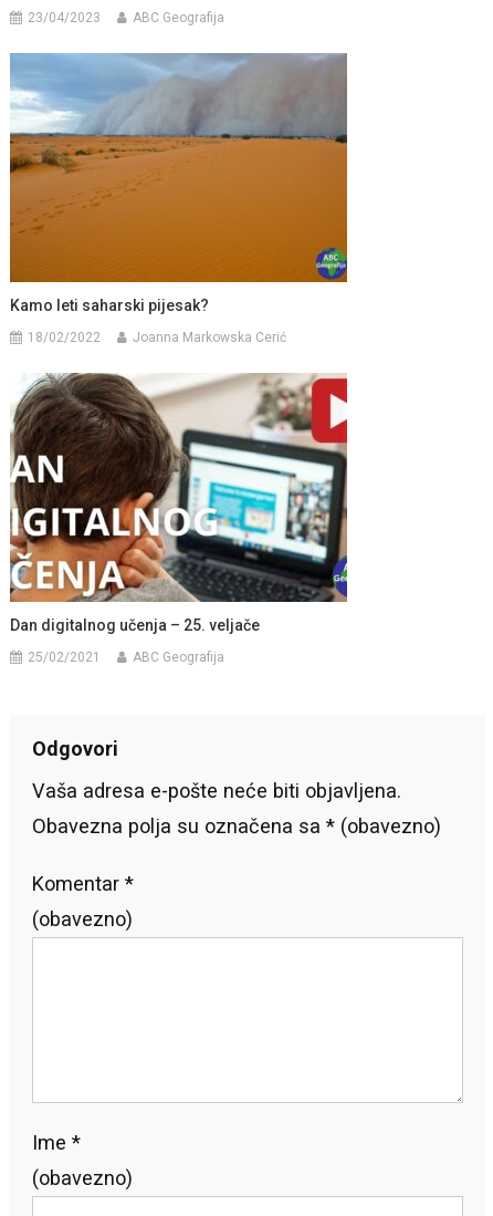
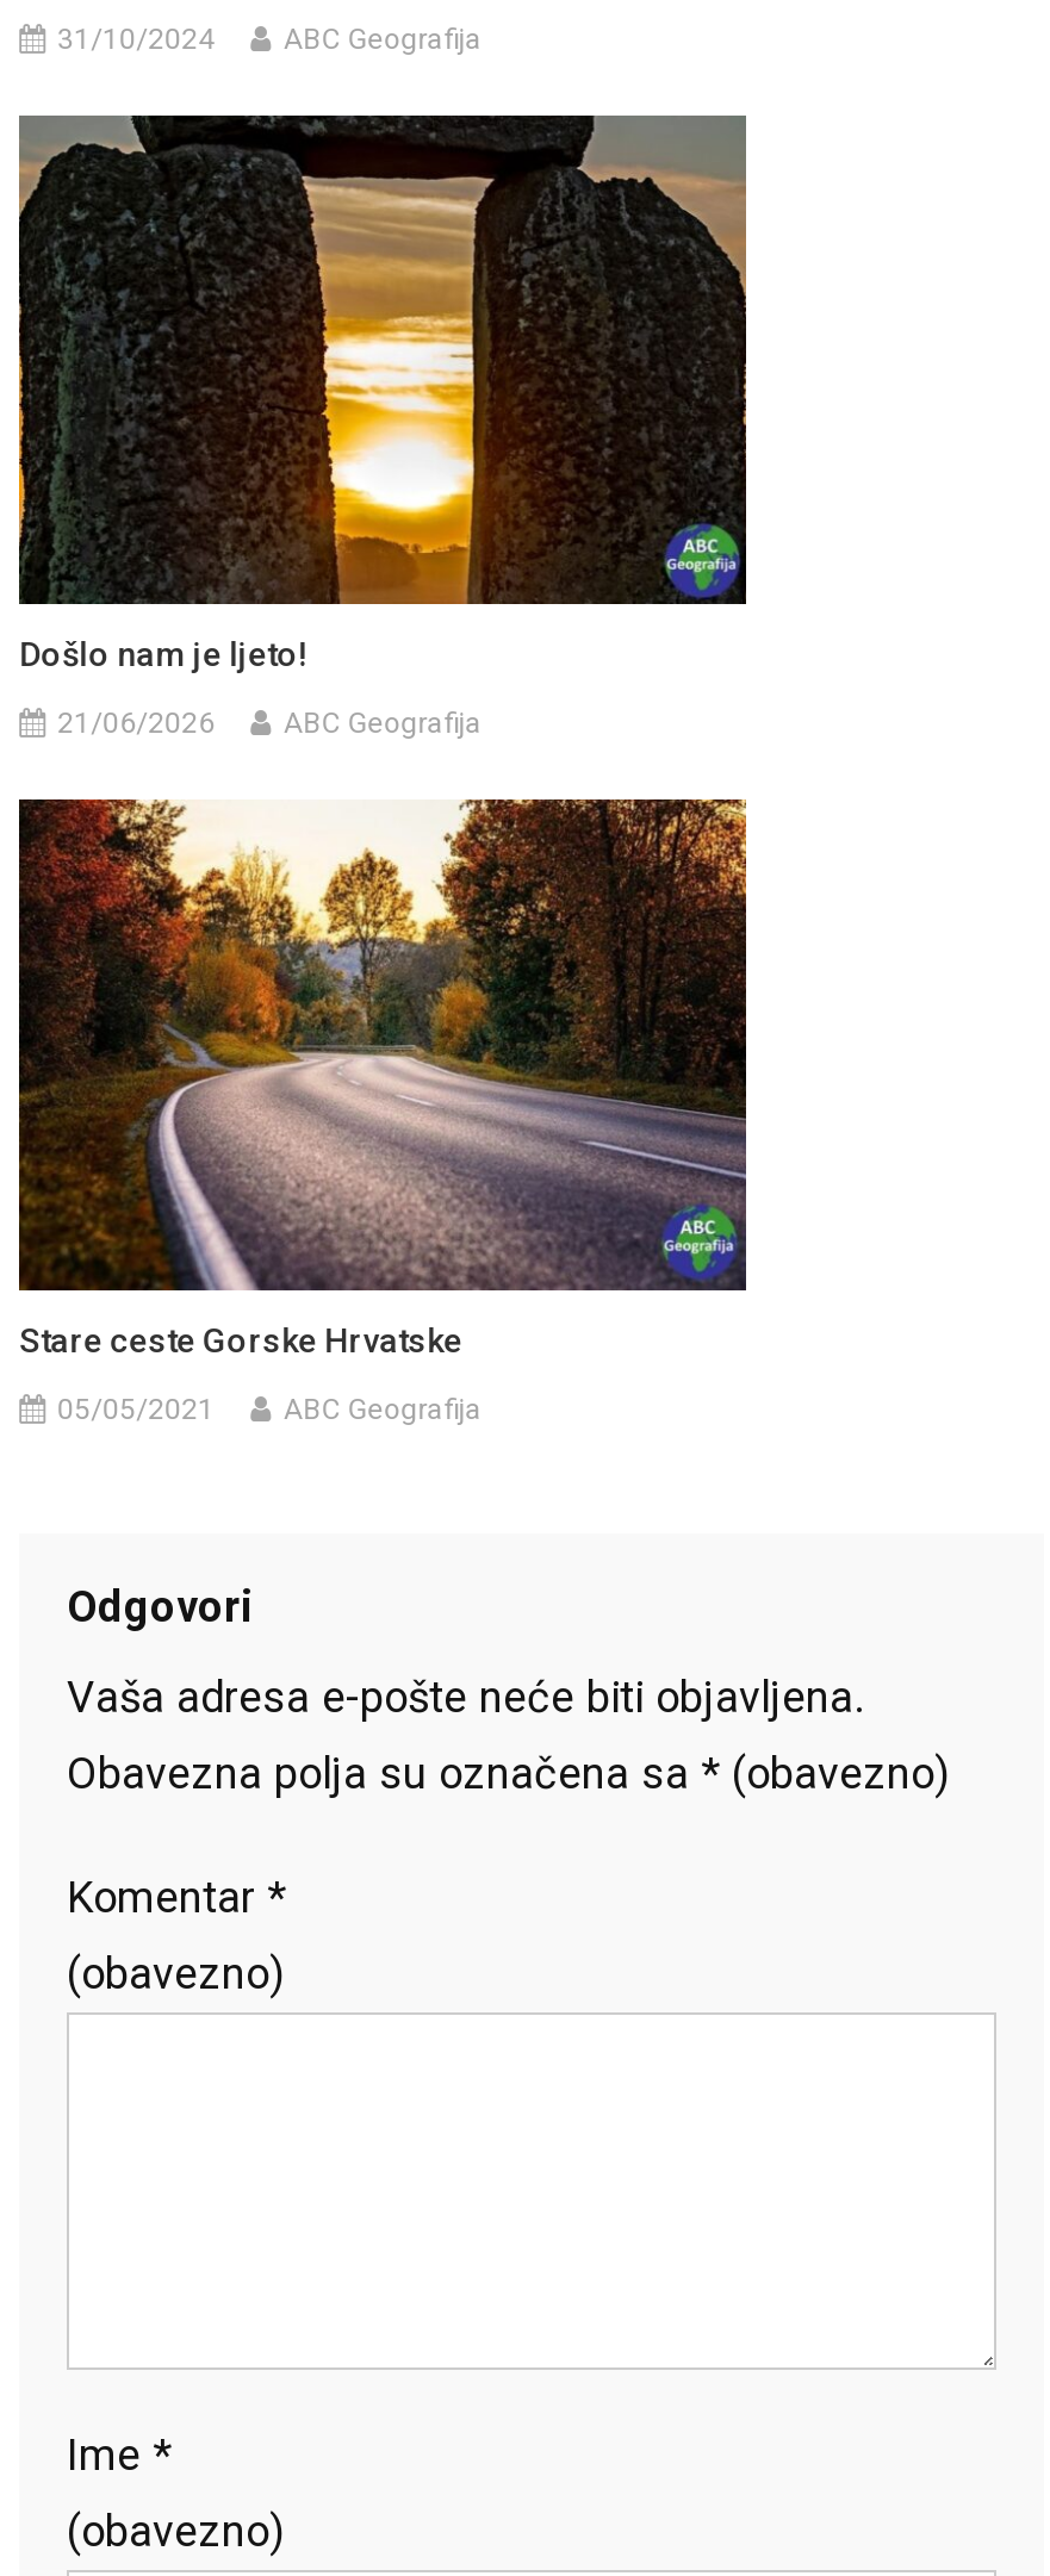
[28,11,101,26] 23/04/2023 -> [57,21,215,55] 31/10/2024
[9,53,348,315] [image] | Kamo leti saharski pijesak? -> [17,113,748,674] [image] | Došlo nam je ljeto!
[28,330,286,346] 18/02/2022 | Joanna Markowska Cerić -> [57,708,482,741] 21/06/2026 | ABC Geografija
[9,373,348,635] [image] | Dan digitalnog učenja – 25. veljače -> [17,797,748,1360] [image] | Stare ceste Gorske Hrvatske
[28,650,101,666] 25/02/2021 -> [57,1394,215,1427] 05/05/2021

